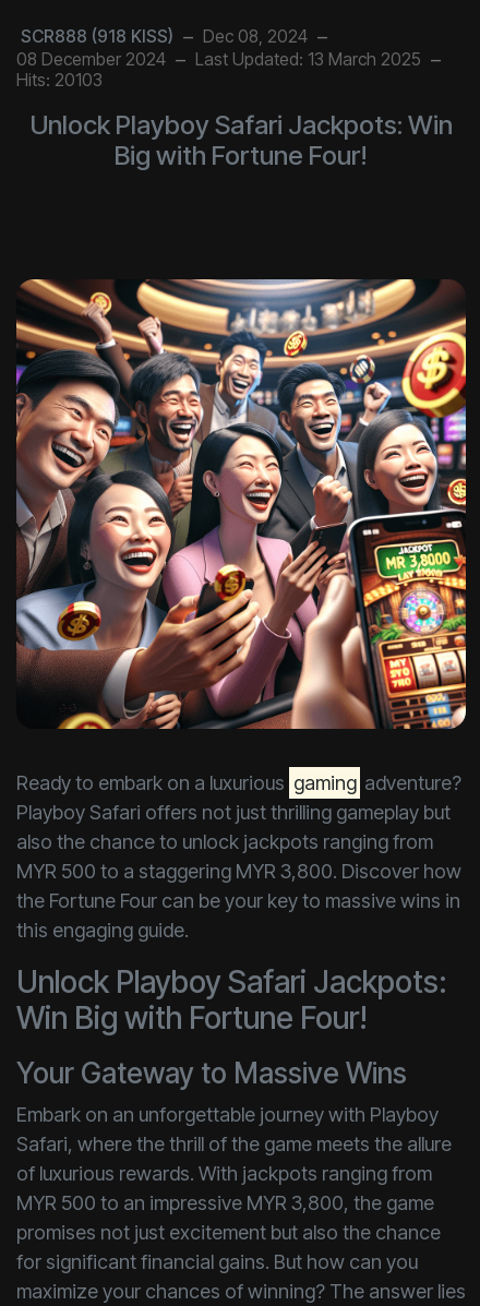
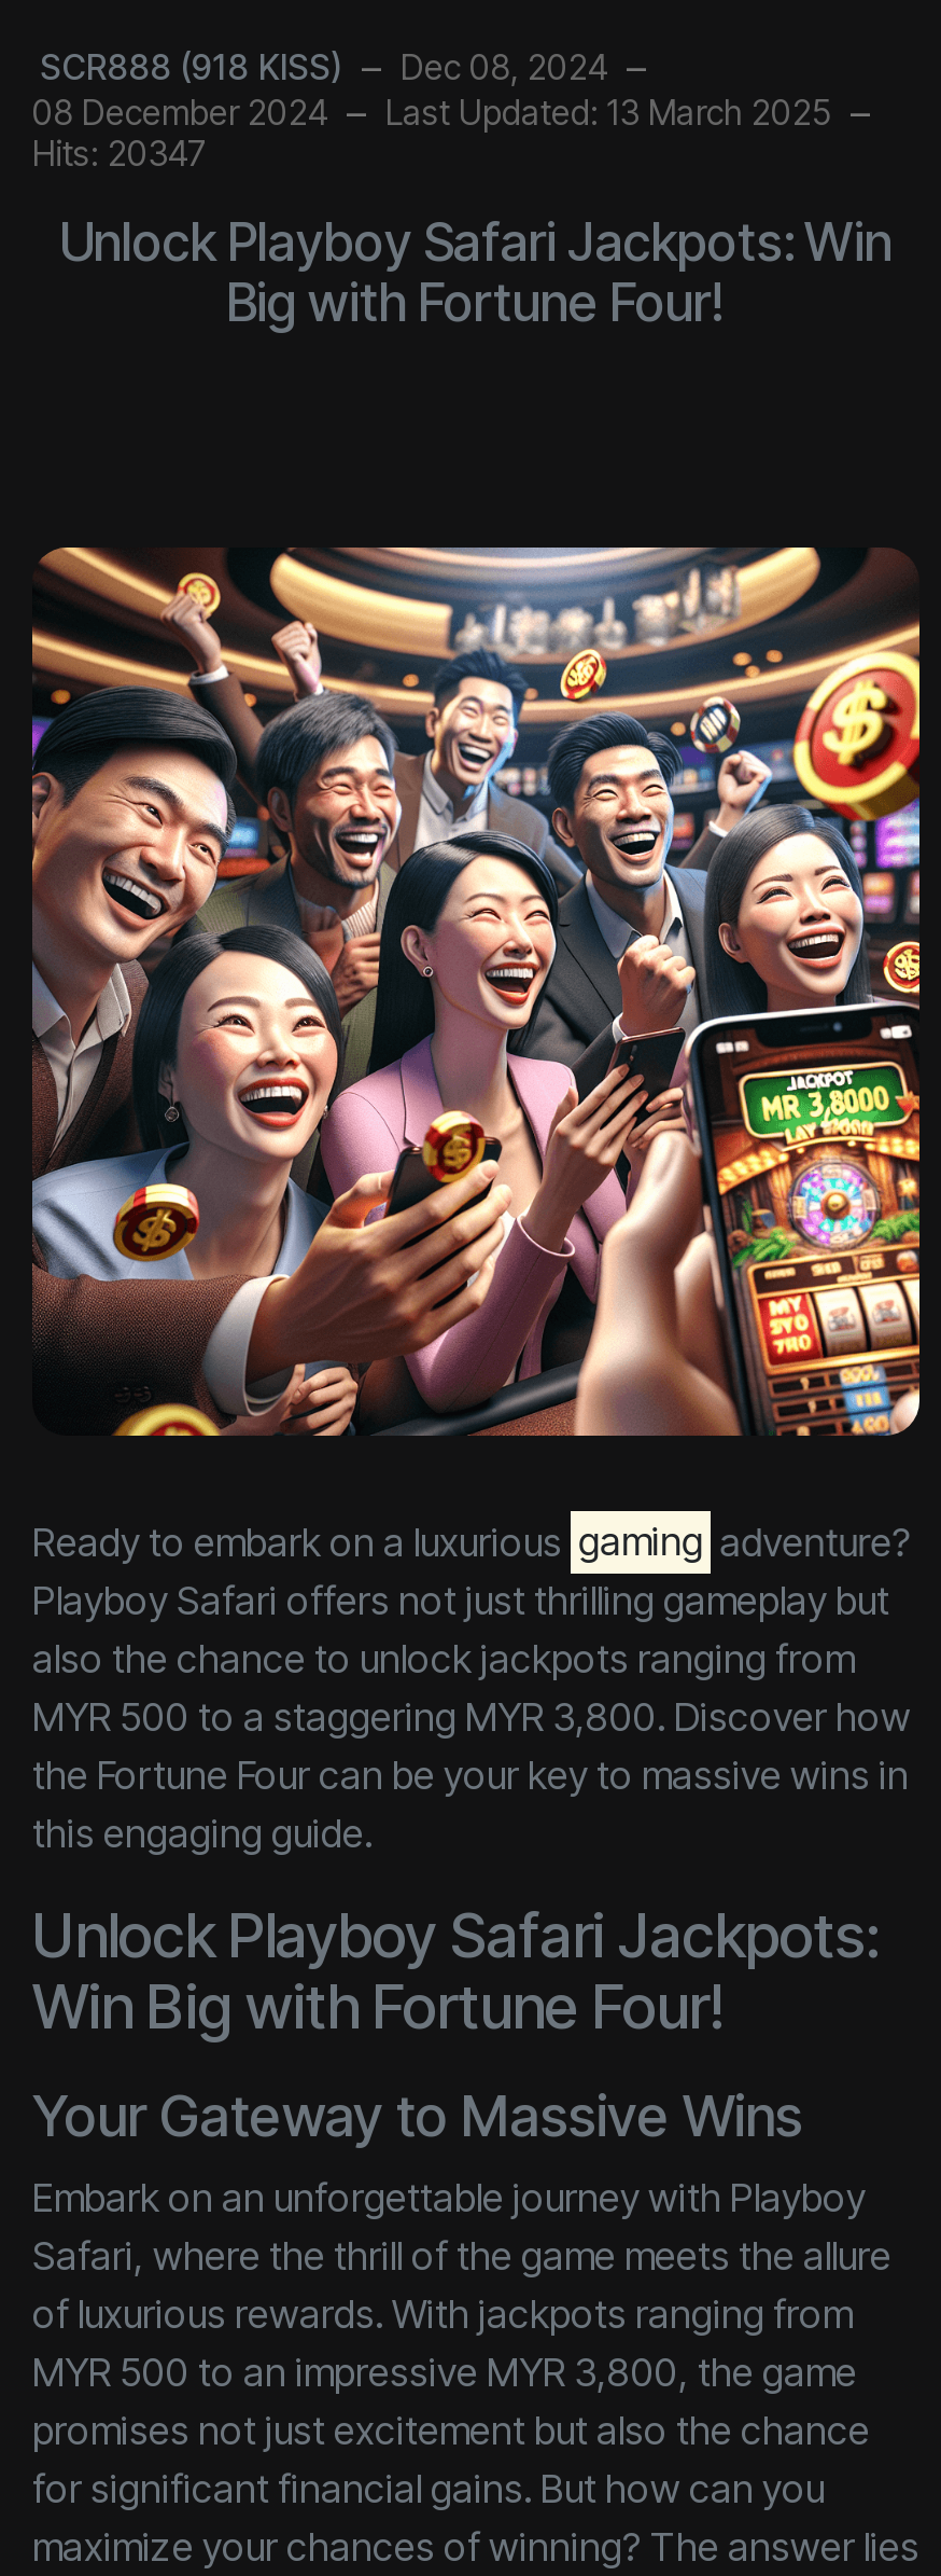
[16,70,103,91] Hits: 20103 -> [32,134,207,175] Hits: 20347

